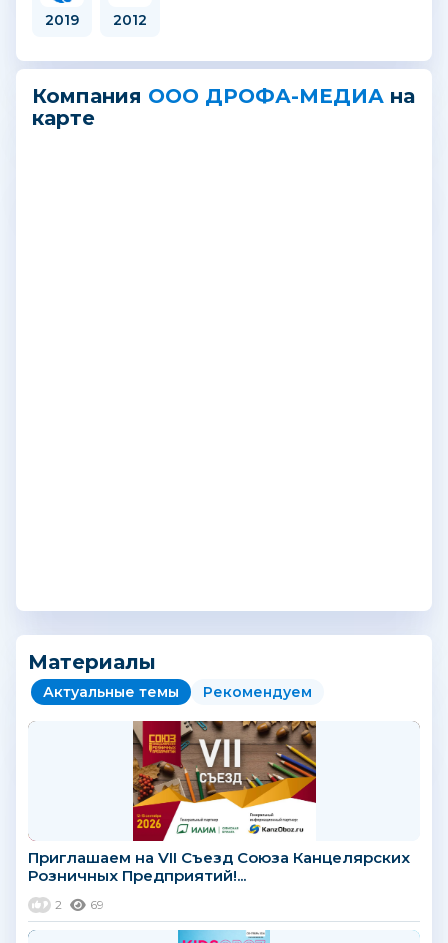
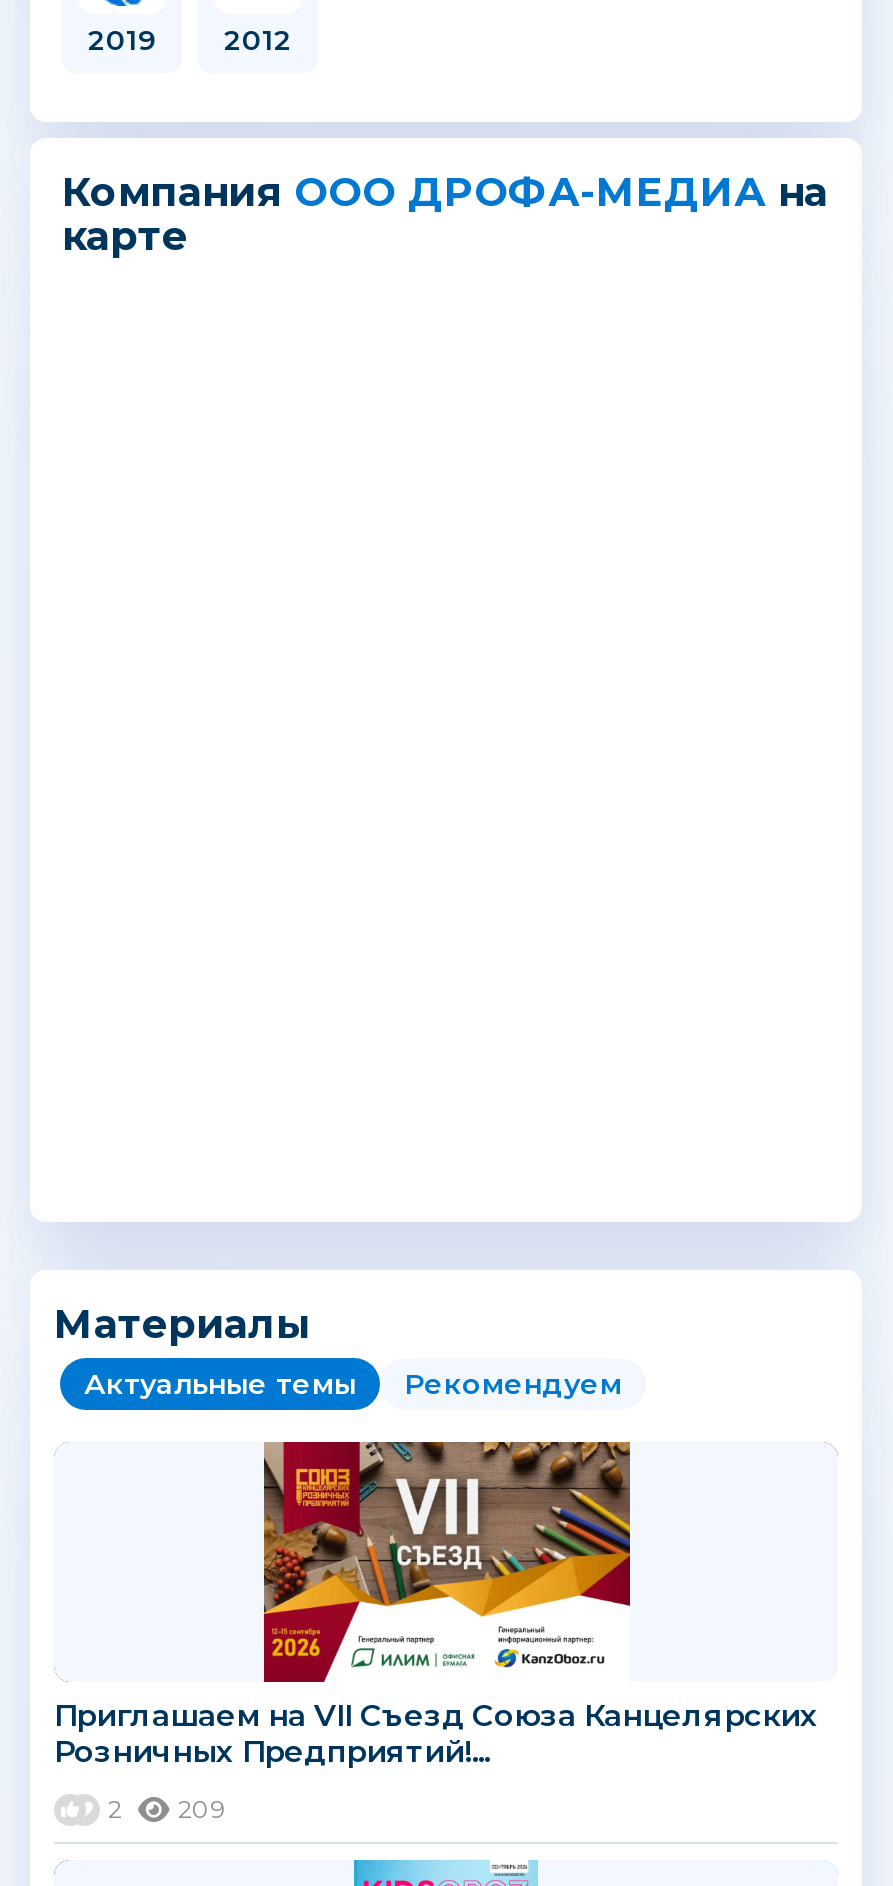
[55,897,104,912] 2 69 -> [108,1794,224,1824] 2 209

